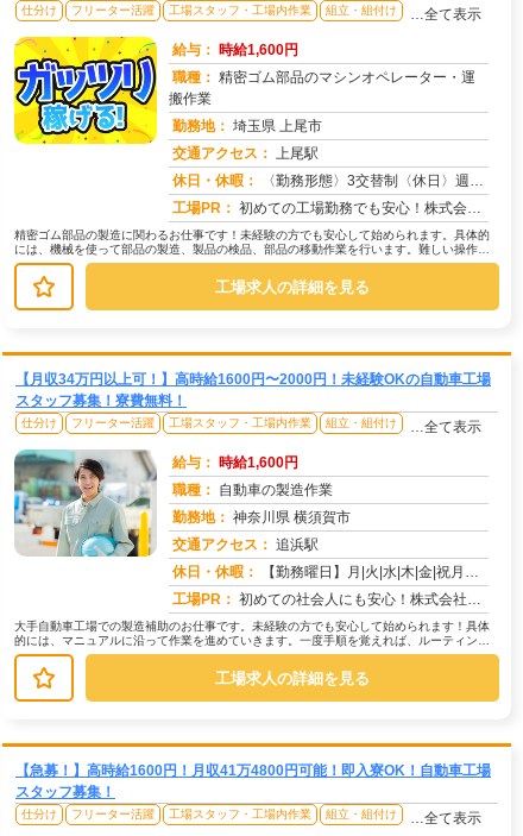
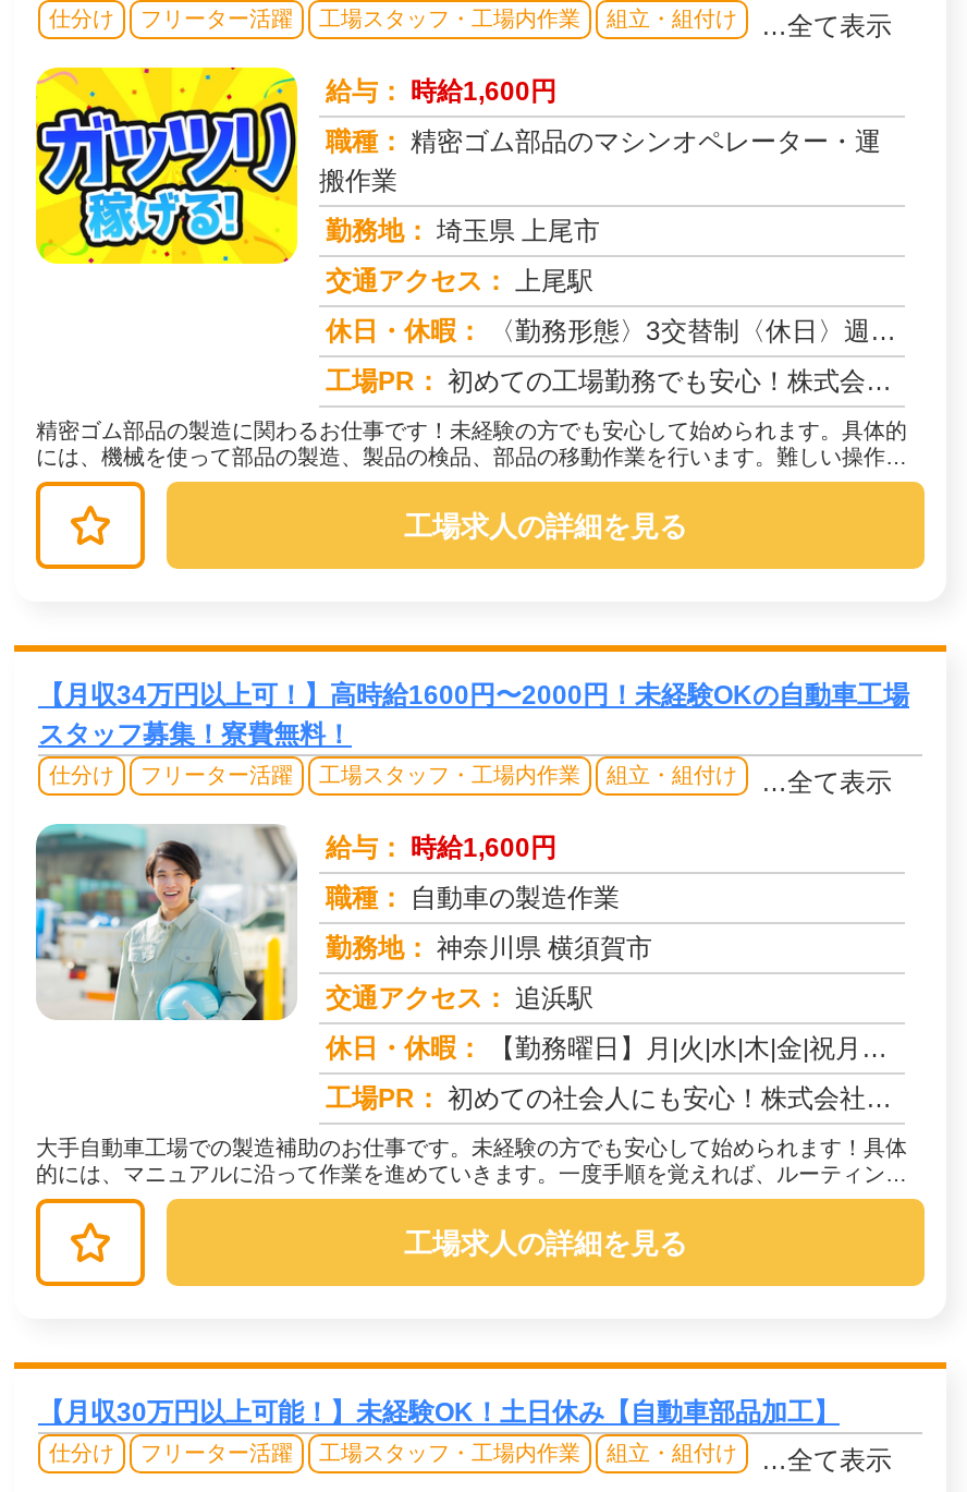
[15,762,491,800] 【急募！】高時給1600円！月収41万4800円可能！即入寮OK！自動車工場 | スタッフ募集！ -> [38,1397,840,1428] 【月収30万円以上可能！】未経験OK！土日休み【自動車部品加工】

